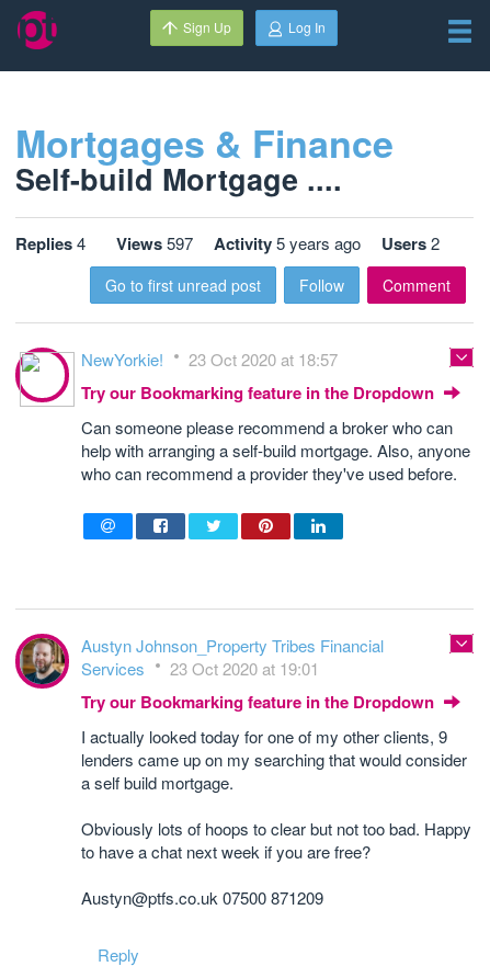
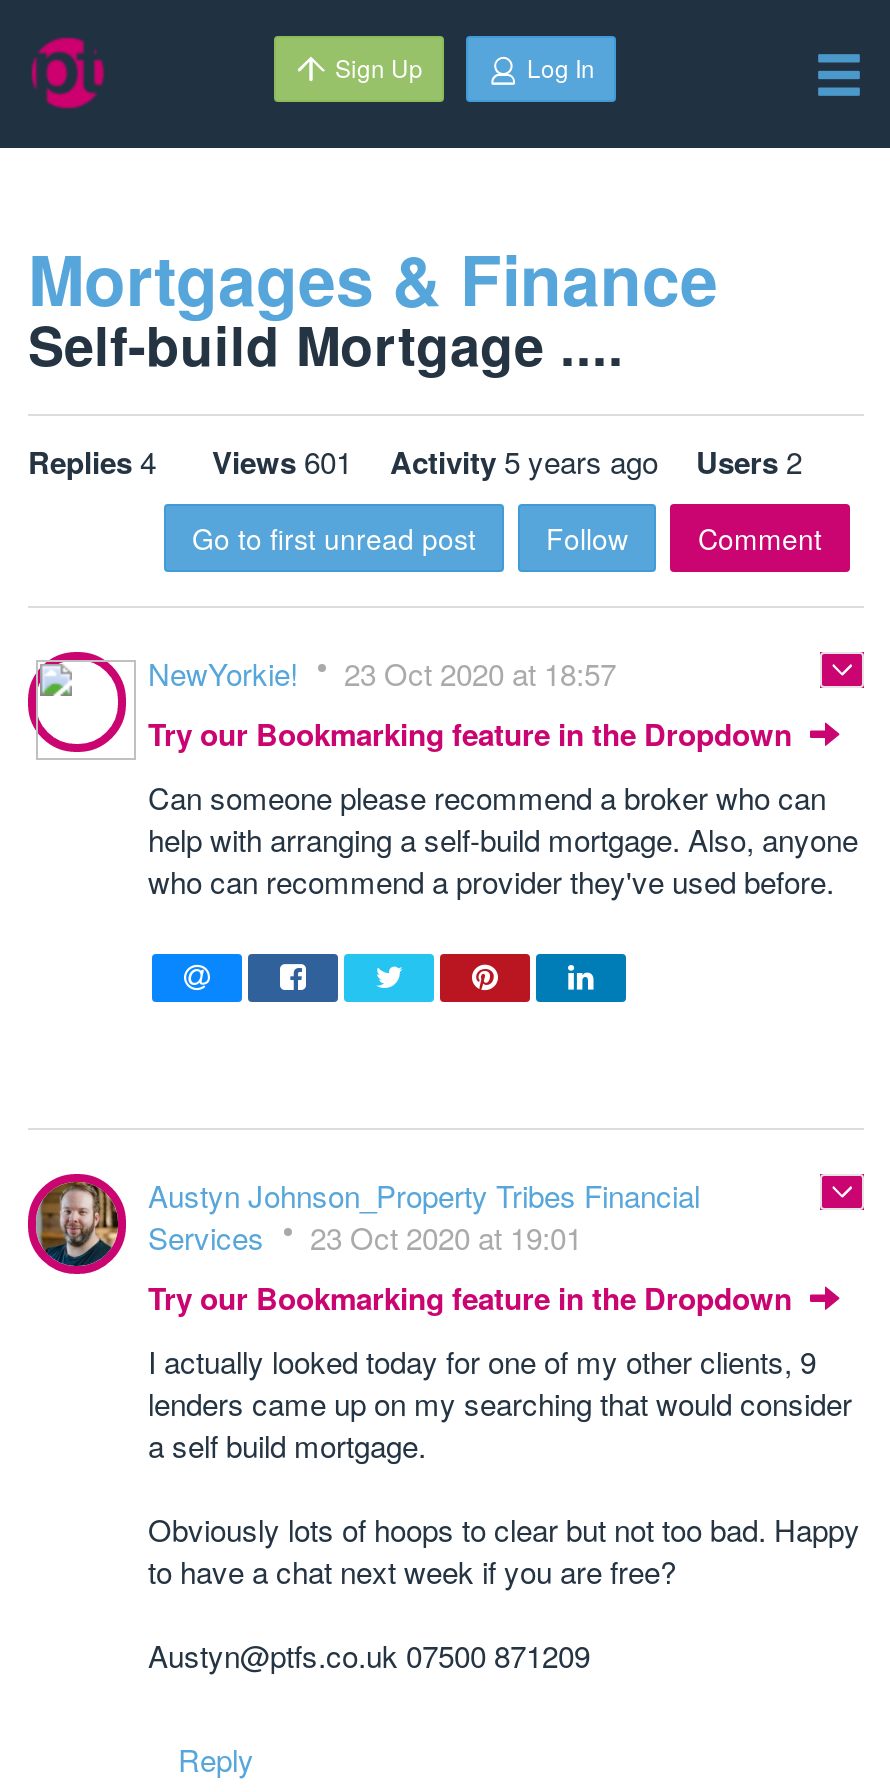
[15,231,440,255] Replies 4 Views 597 Activity 5 years ago Users 2 -> [28,440,802,484] Replies 4 Views 601 Activity 5 years ago Users 2

